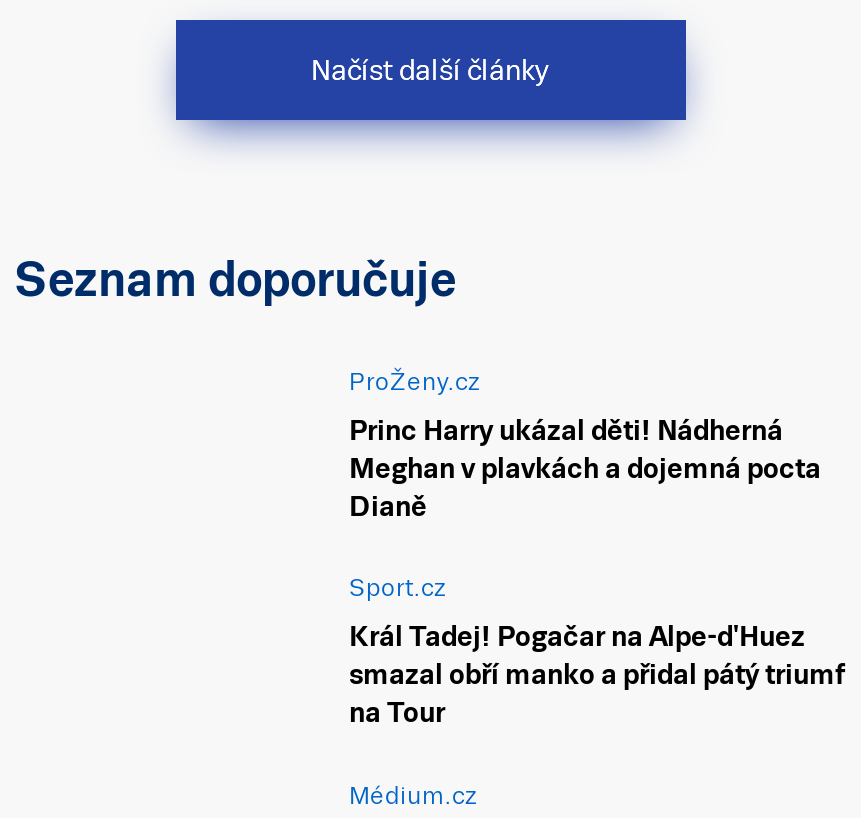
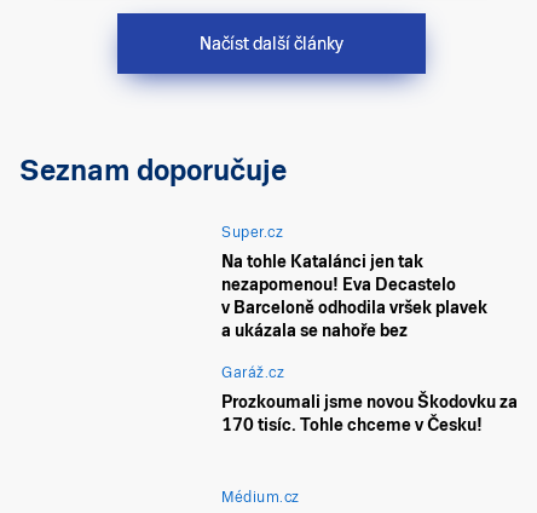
[349,368,481,396] ProŽeny.cz -> [222,224,284,241] Super.cz
[349,414,821,522] Princ Harry ukázal děti! Nádherná | Meghan v plavkách a dojemná pocta | Dianě -> [222,252,488,340] Na tohle Katalánci jen tak | nezapomenou! Eva Decastelo | v Barceloně odhodila vršek plavek | a ukázala se nahoře bez
[349,575,447,603] Sport.cz -> [222,364,285,381] Garáž.cz
[349,621,845,729] Král Tadej! Pogačar na Alpe-d'Huez | smazal obří manko a přidal pátý triumf | na Tour -> [222,392,518,434] Prozkoumali jsme novou Škodovku za | 170 tisíc. Tohle chceme v Česku!

